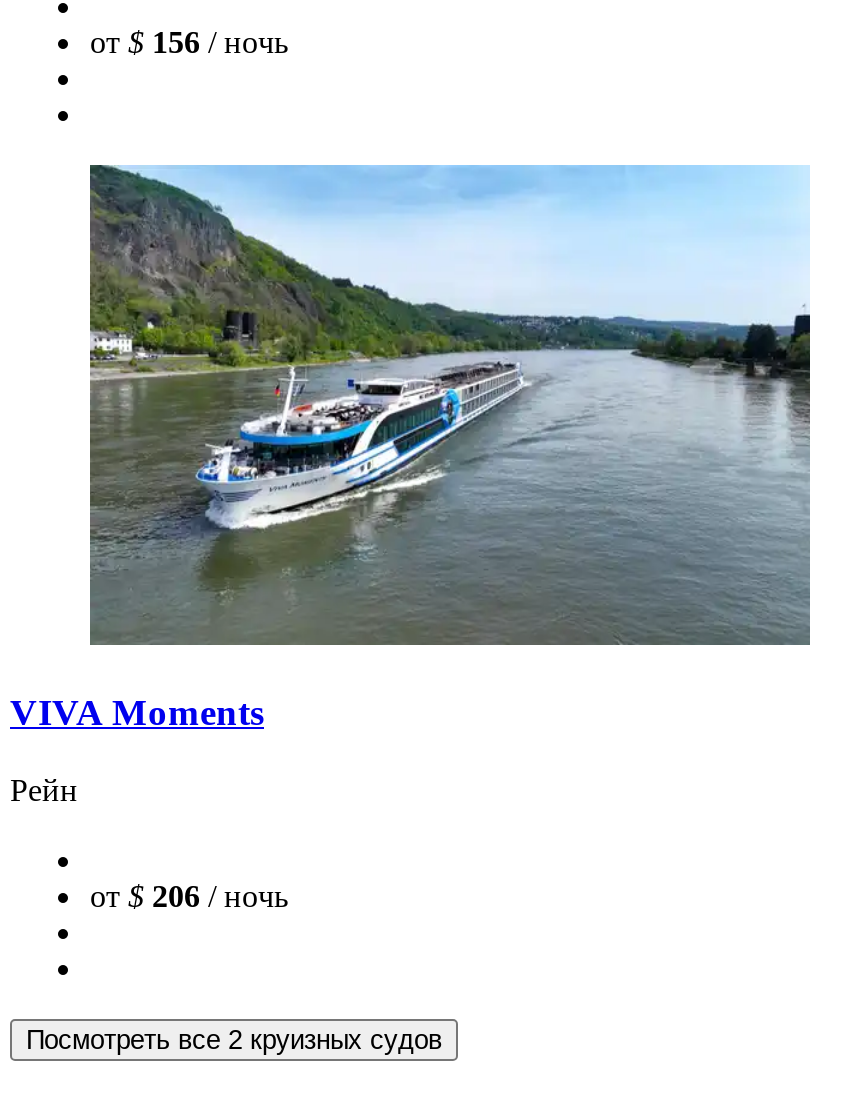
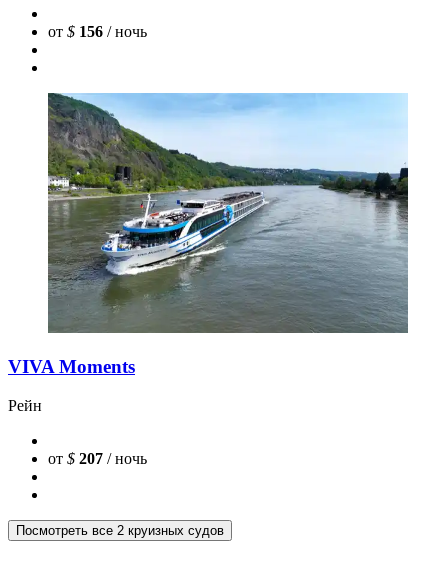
[90,878,288,912] от $ 206 / ночь -> [48,450,147,467] от $ 207 / ночь

